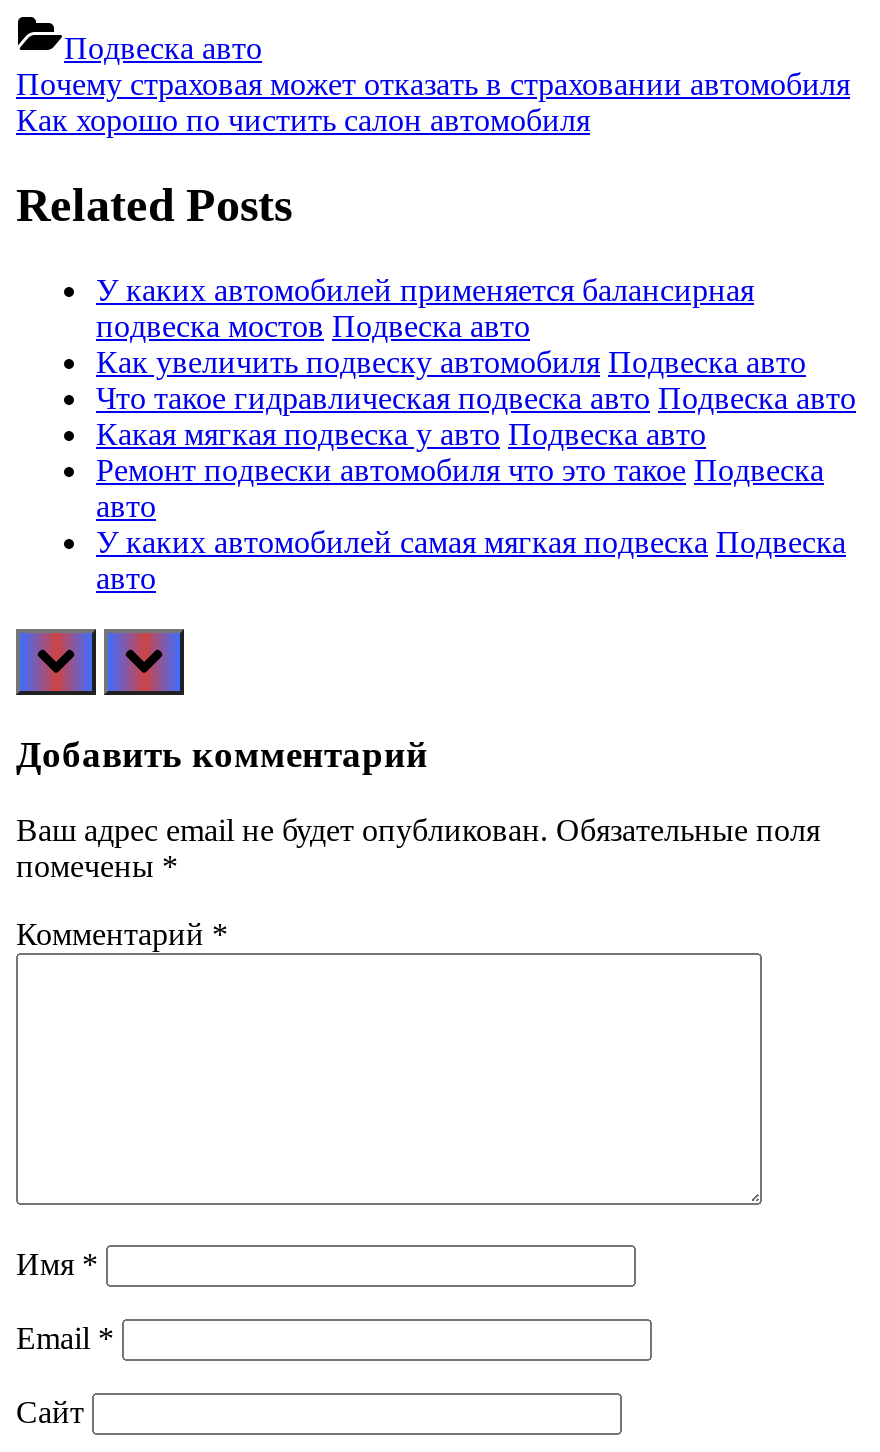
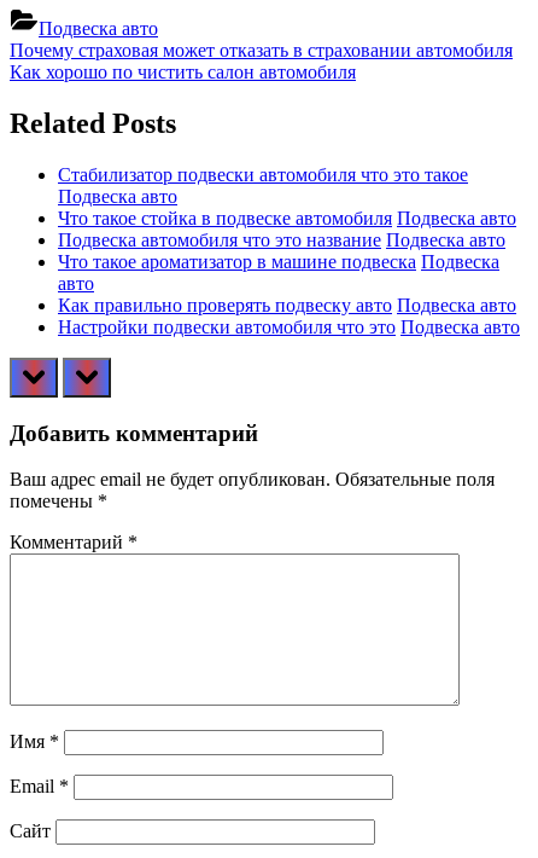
[96,273,856,487] У каких автомобилей применяется балансирная | подвеска мостов Подвеска авто | Как увеличить подвеску автомобиля Подвеска авто | Что такое гидравлическая подвеска авто Подвеска авто | Какая мягкая подвеска у авто Подвеска авто | Ремонт подвески автомобиля что это такое Подвеска -> [58,164,516,272] Стабилизатор подвески автомобиля что это такое | Подвеска авто | Что такое стойка в подвеске автомобиля Подвеска авто | Подвеска автомобиля что это название Подвеска авто | Что такое ароматизатор в машине подвеска Подвеска
[96,525,846,595] У каких автомобилей самая мягкая подвеска Подвеска | авто -> [58,295,520,337] Как правильно проверять подвеску авто Подвеска авто | Настройки подвески автомобиля что это Подвеска авто

